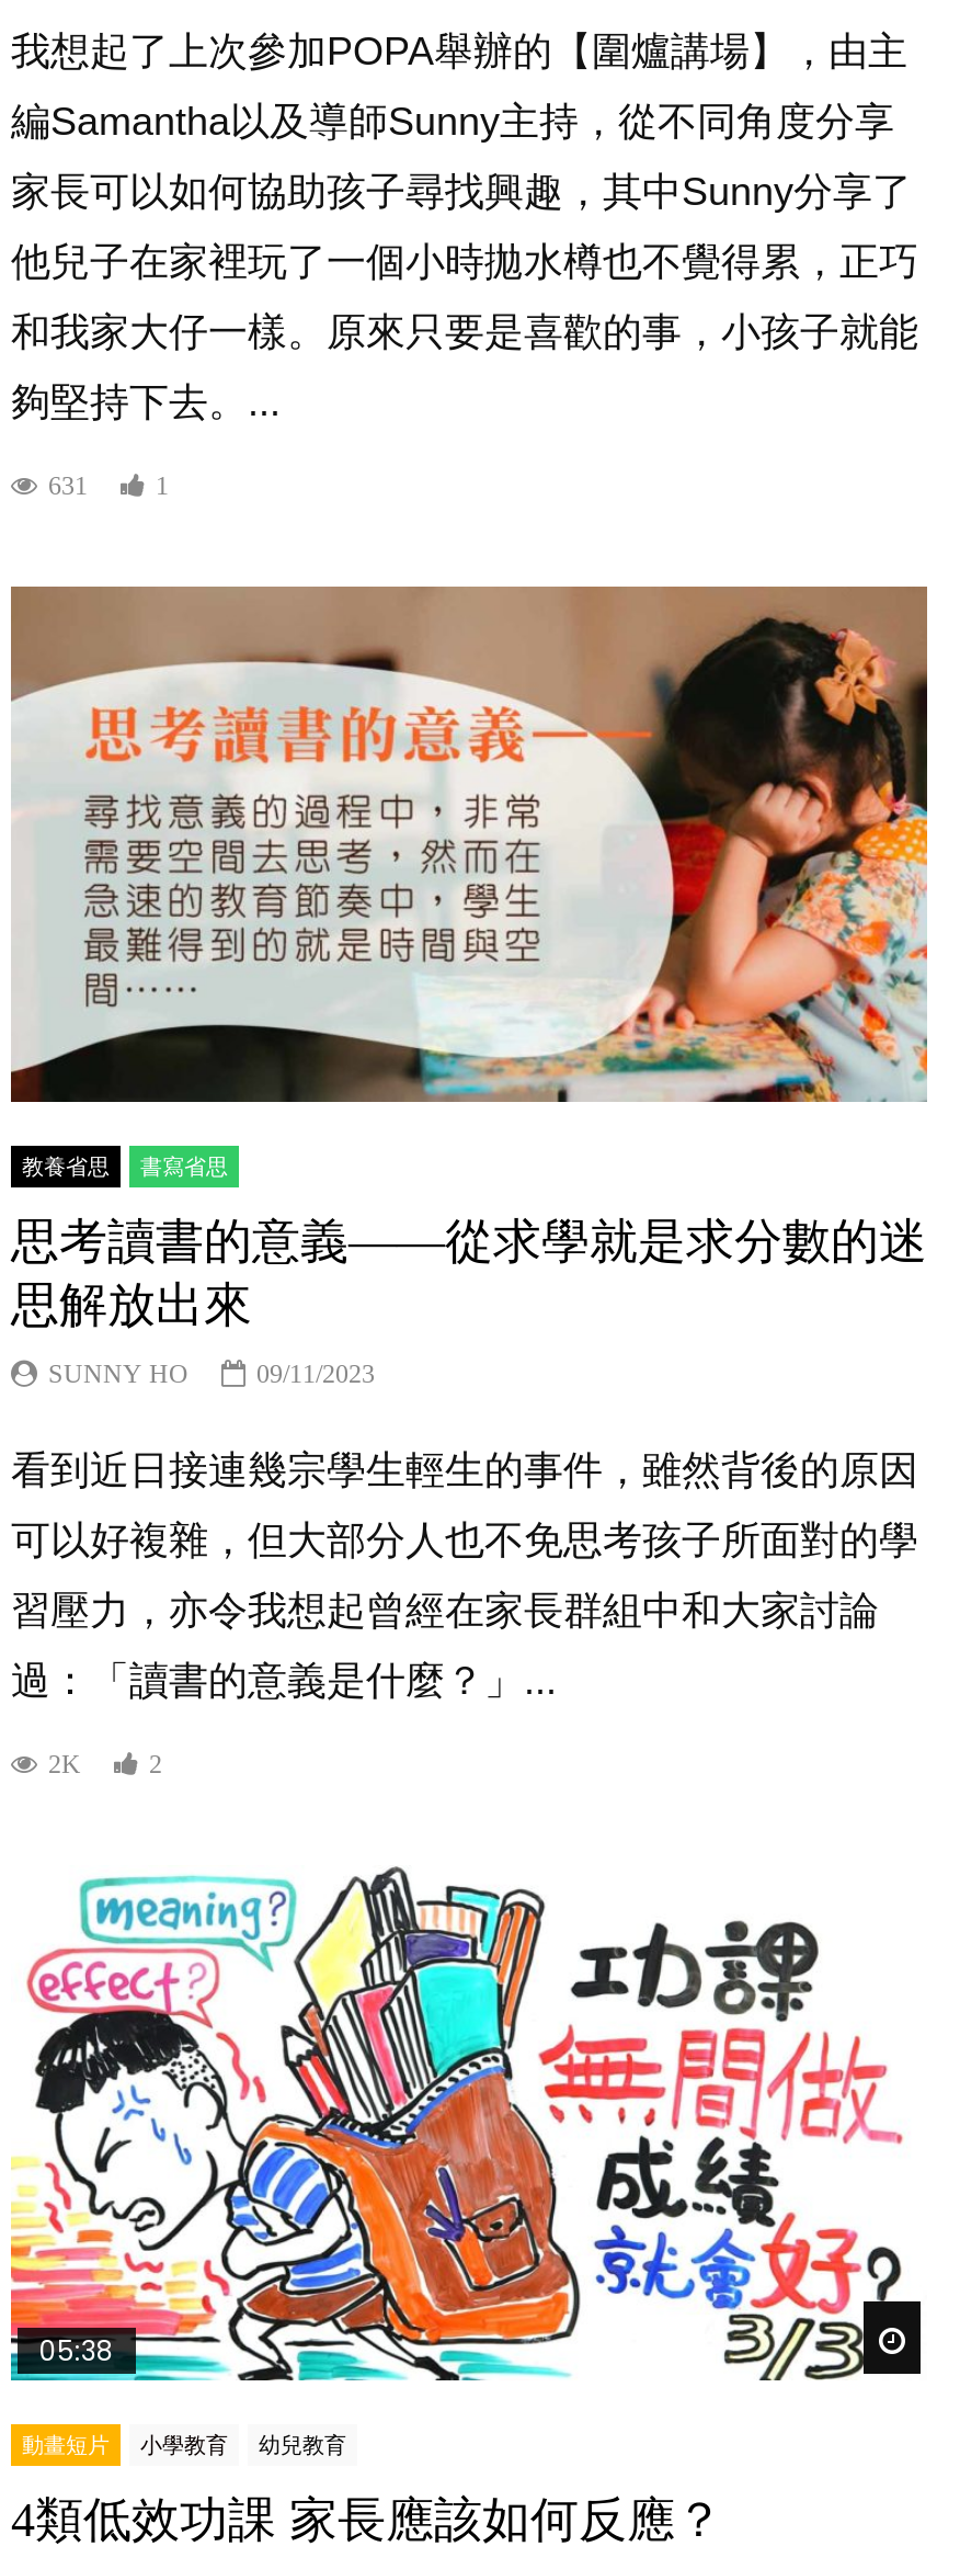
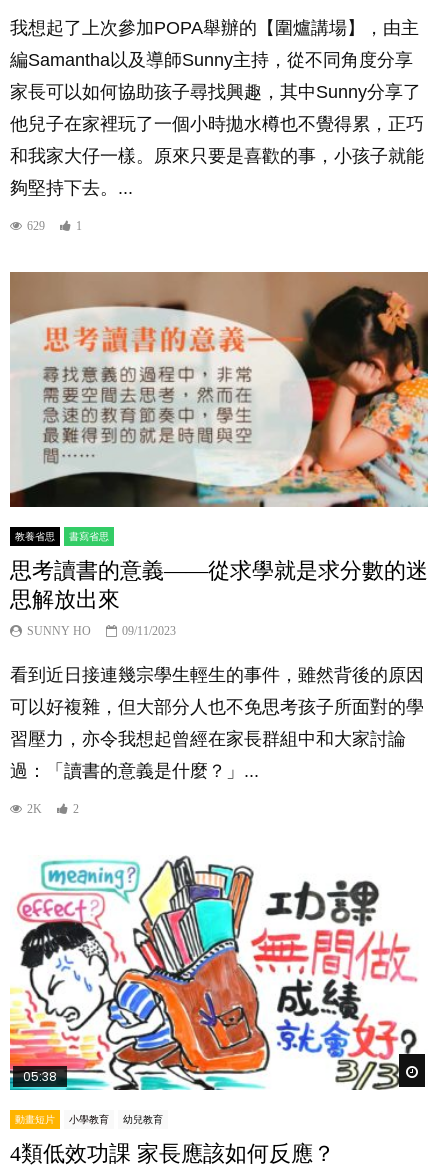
[48,470,88,501] 631 -> [27,219,45,233] 629

